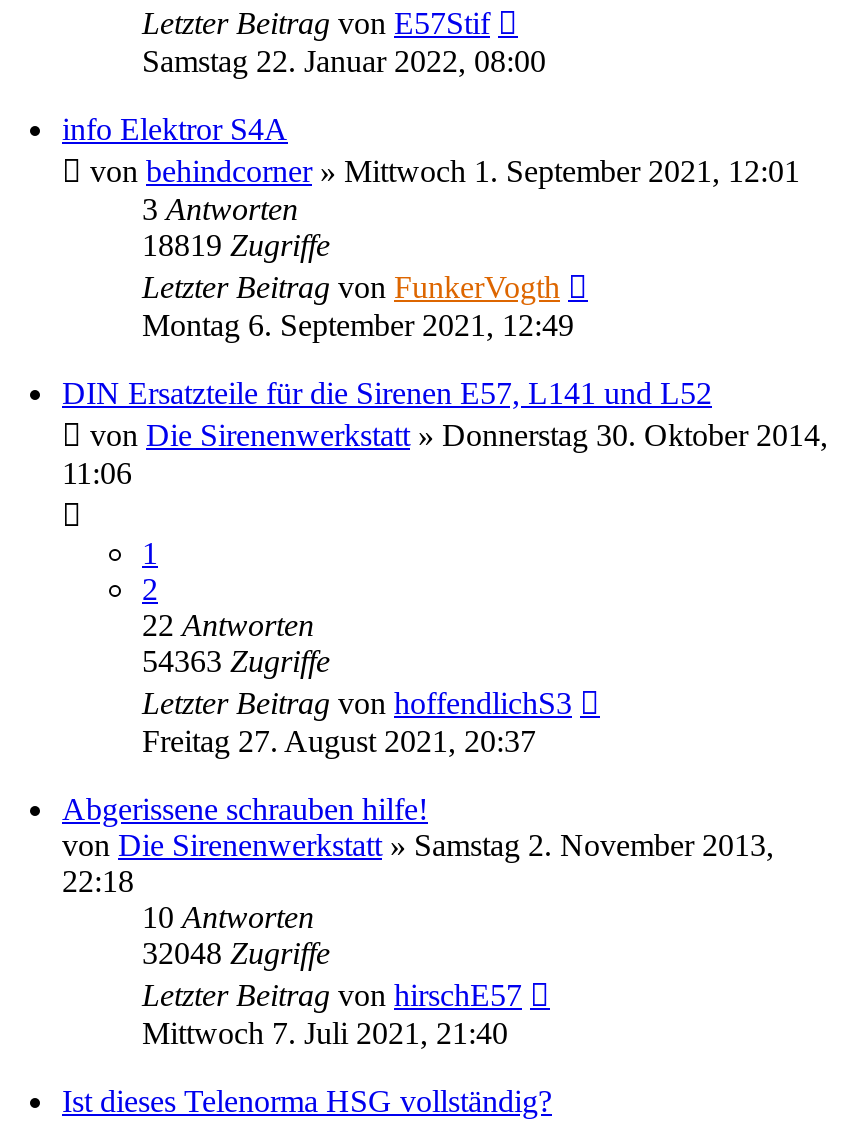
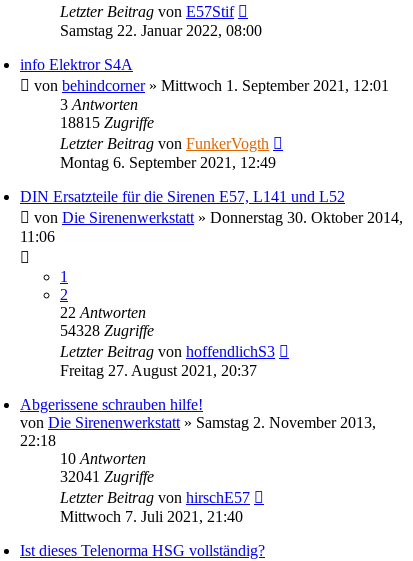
[142,228,330,262] 18819 Zugriffe -> [60,114,154,131] 18815 Zugriffe
[142,644,330,678] 54363 Zugriffe -> [60,322,154,339] 54328 Zugriffe
[142,936,330,970] 32048 Zugriffe -> [60,468,154,485] 32041 Zugriffe

